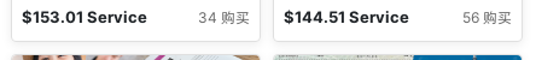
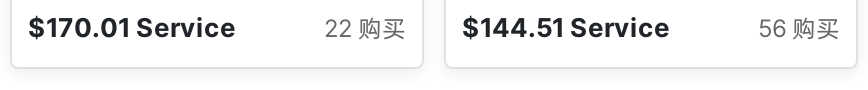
[22,7,147,26] $153.01 Service -> [28,11,236,43] $170.01 Service
[198,7,409,27] 34 购买 $144.51 Service -> [324,11,670,44] 22 购买 $144.51 Service

